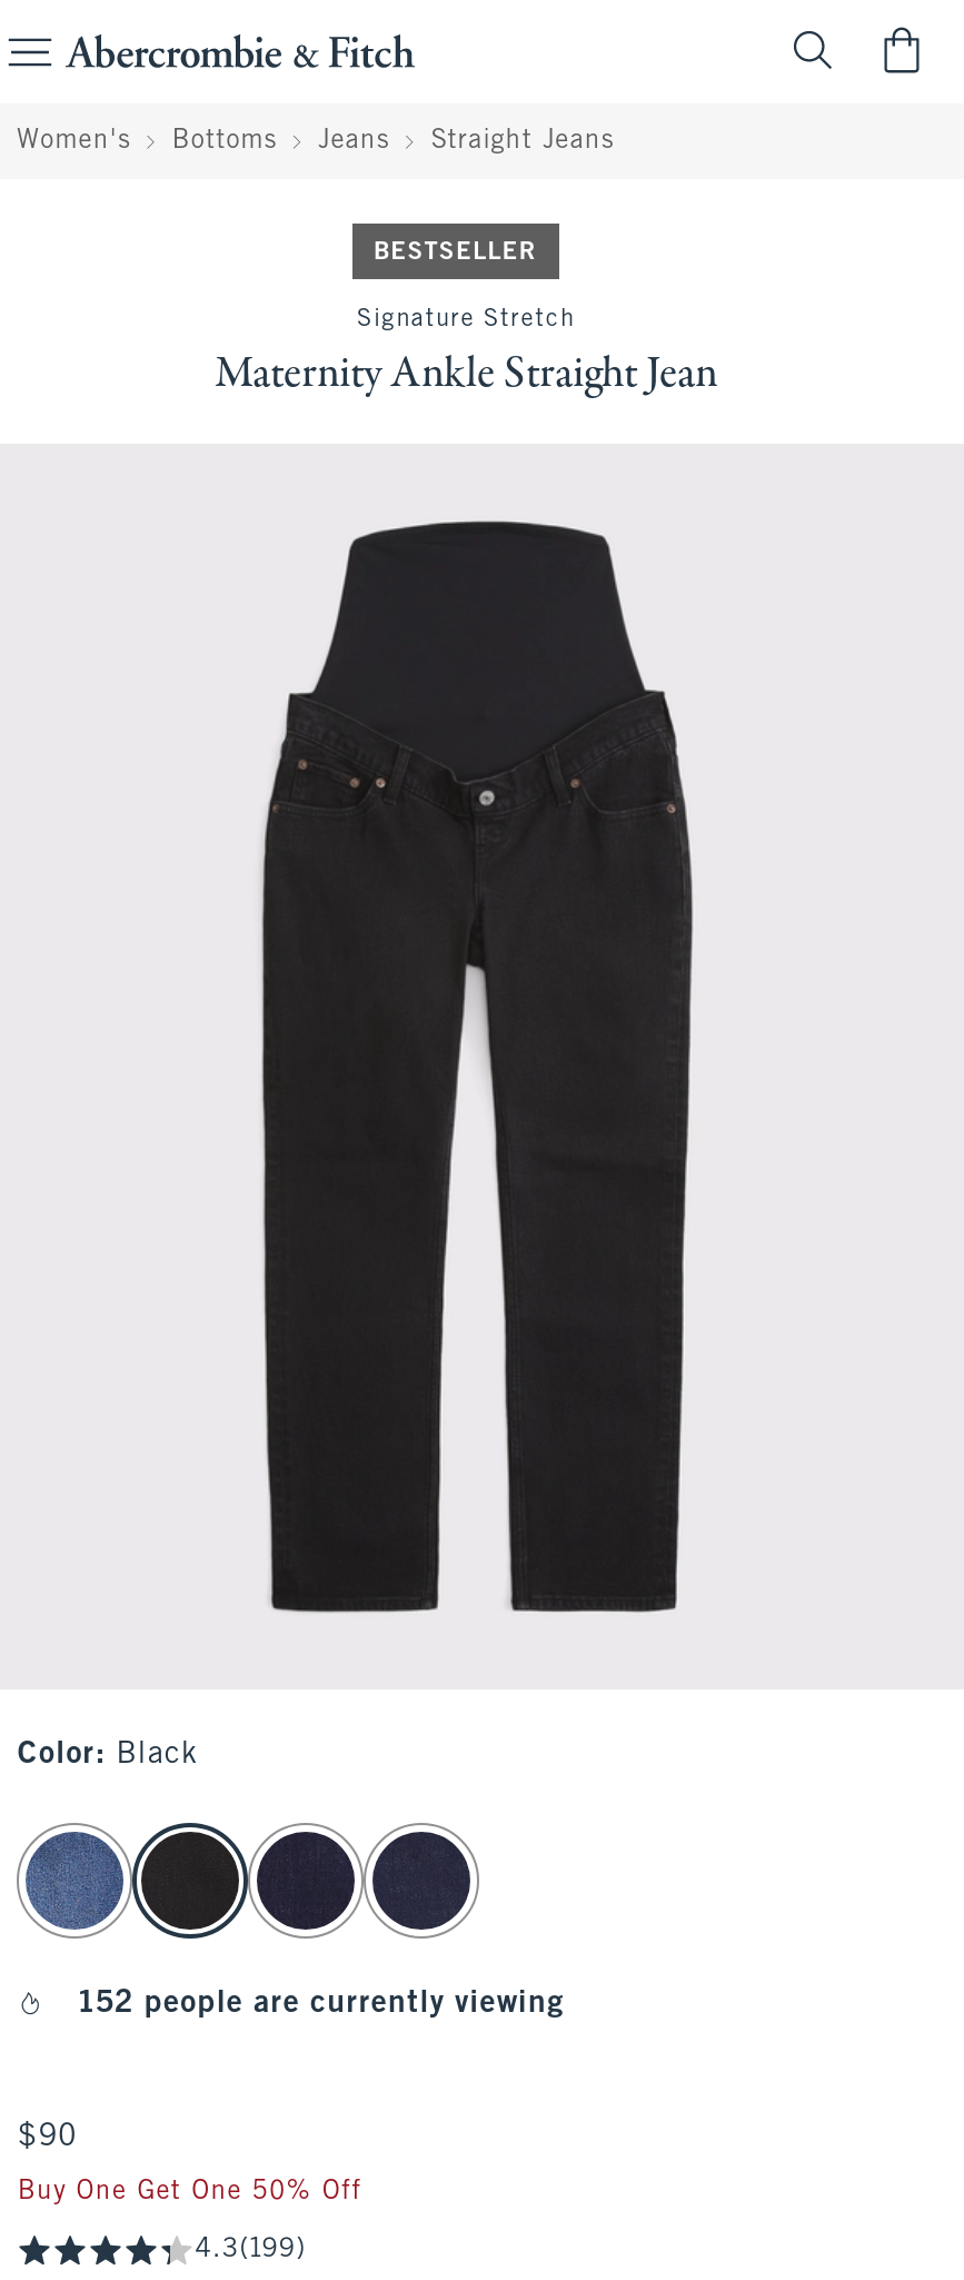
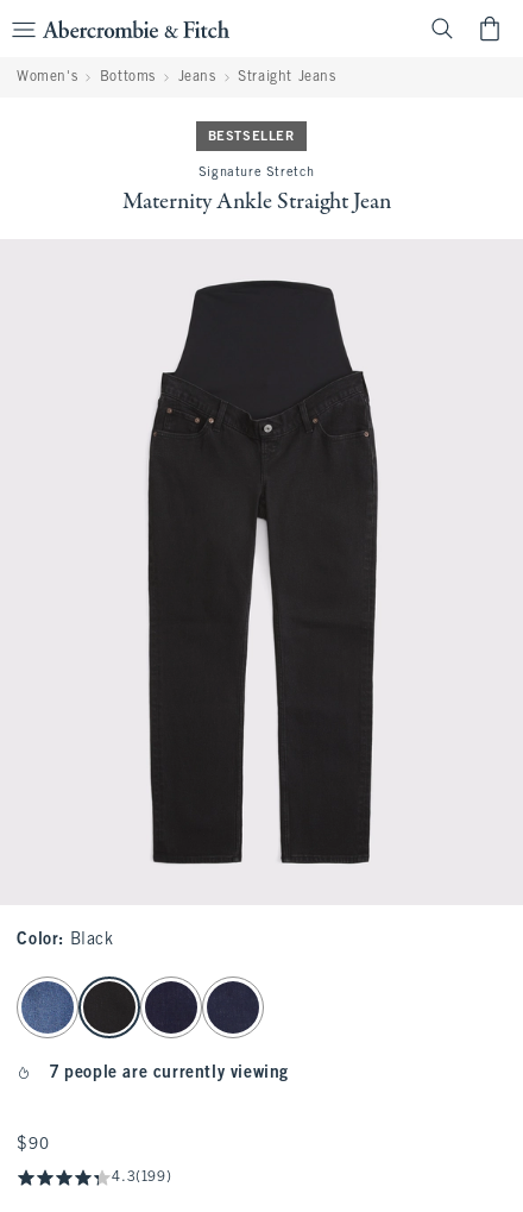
[79,1990,564,2019] 152 people are currently viewing -> [50,1066,289,1081] 7 people are currently viewing
[18,2179,362,2205] Buy One Get One 50% Off -> none

